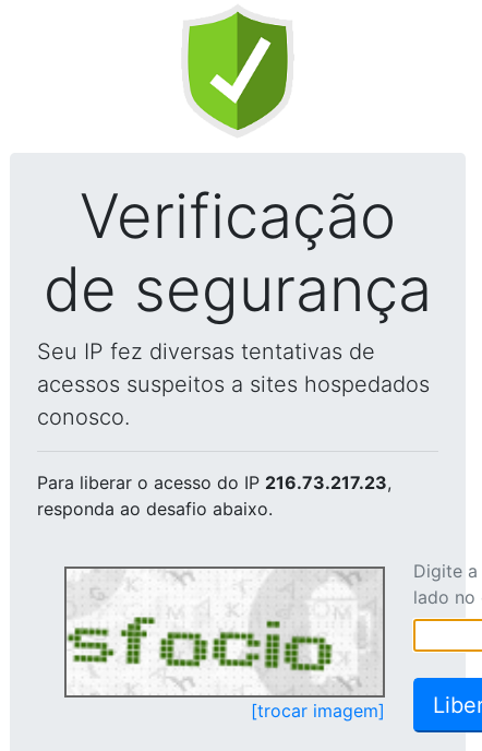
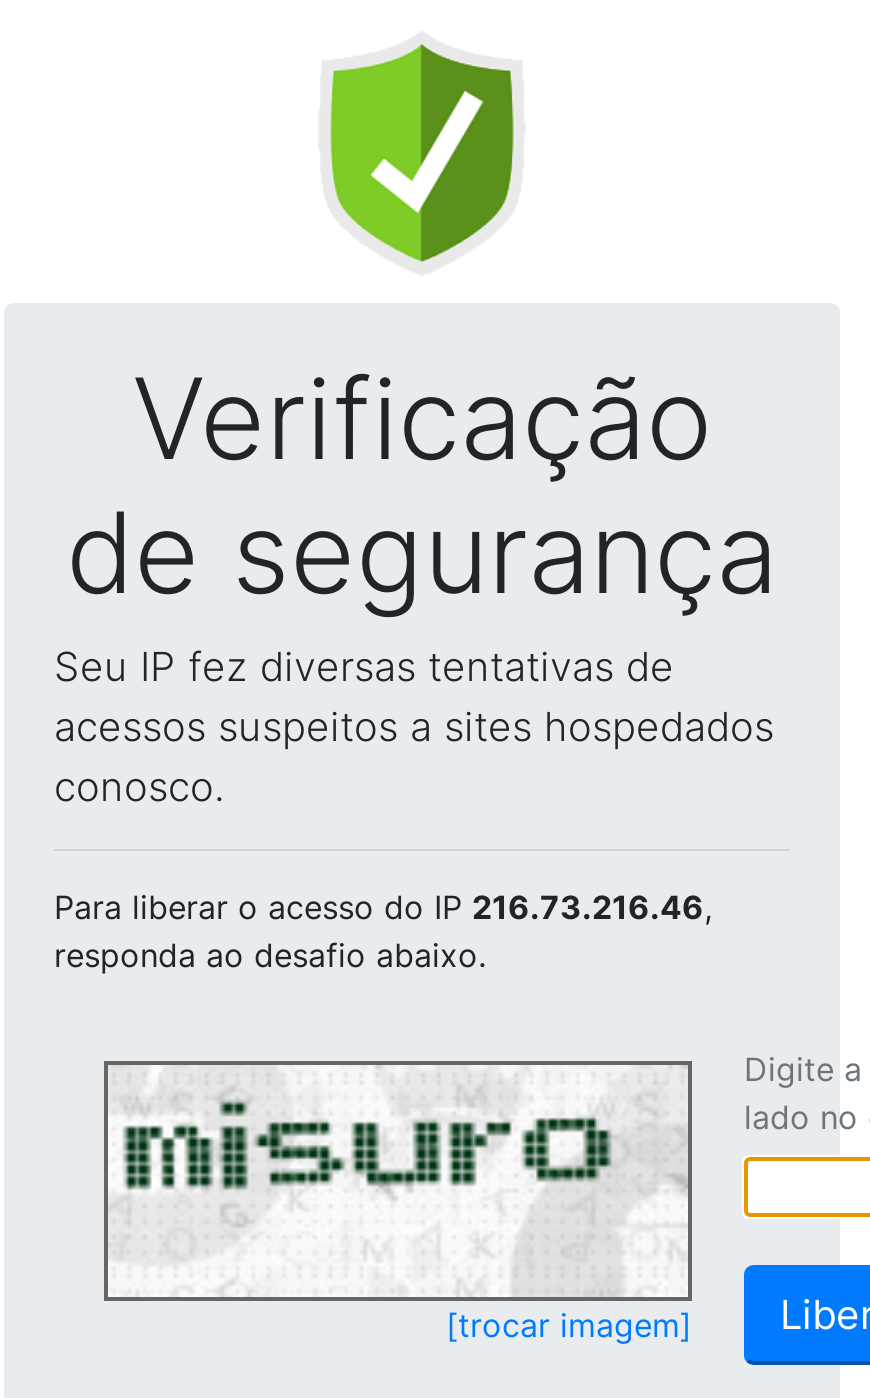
[37,472,391,493] Para liberar o acesso do IP 216.73.217.23, -> [54,887,712,927] Para liberar o acesso do IP 216.73.216.46,
[67,571,378,692] [image] -> [108,1067,682,1293] [image]

